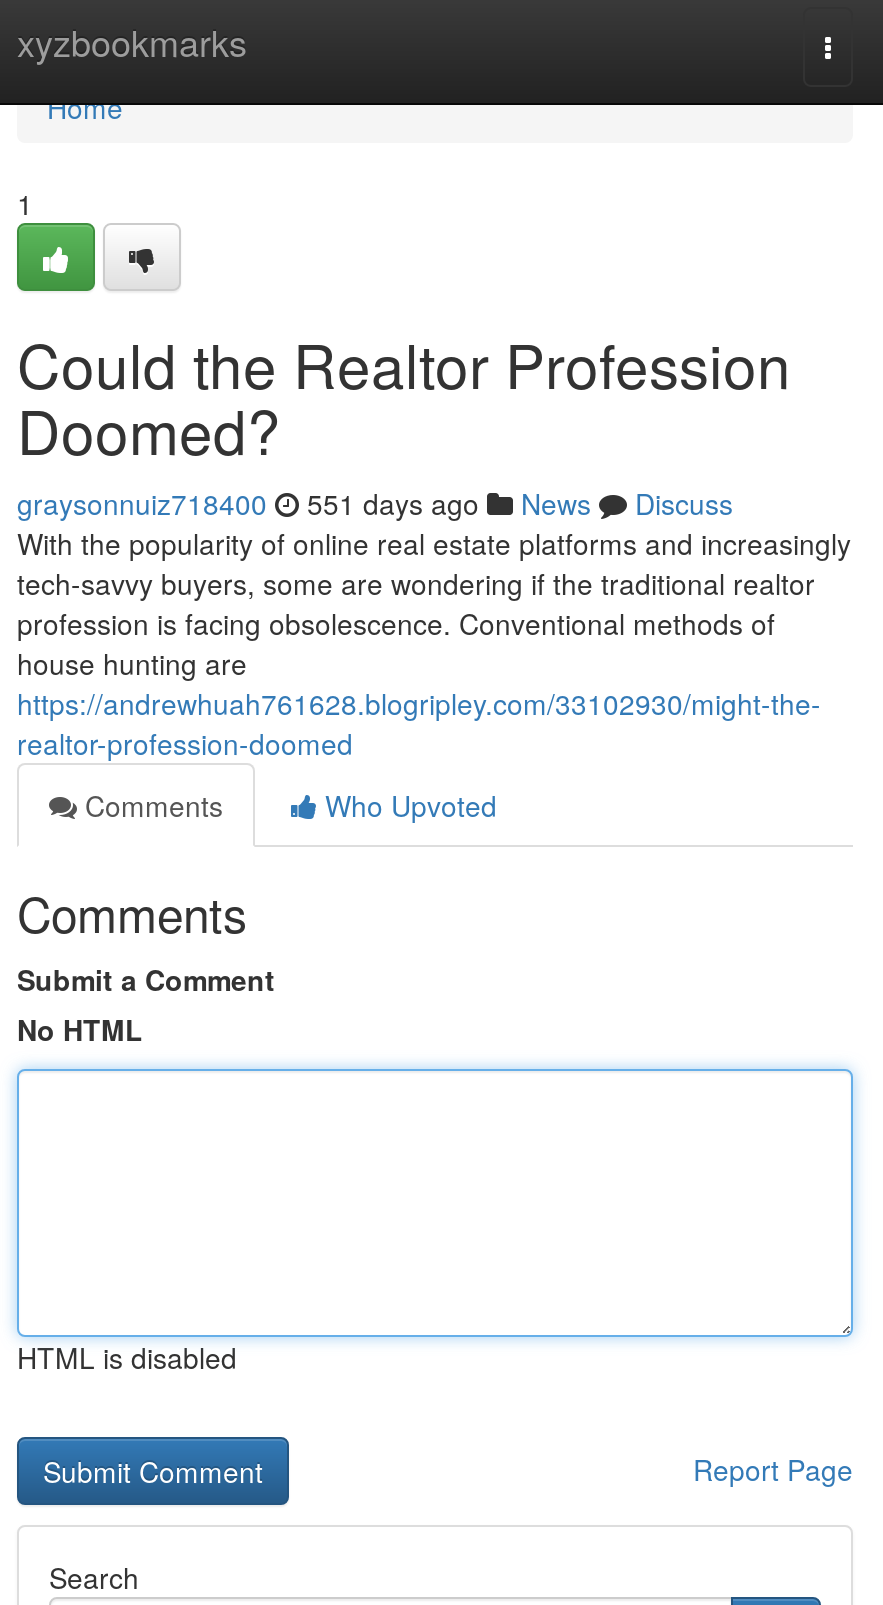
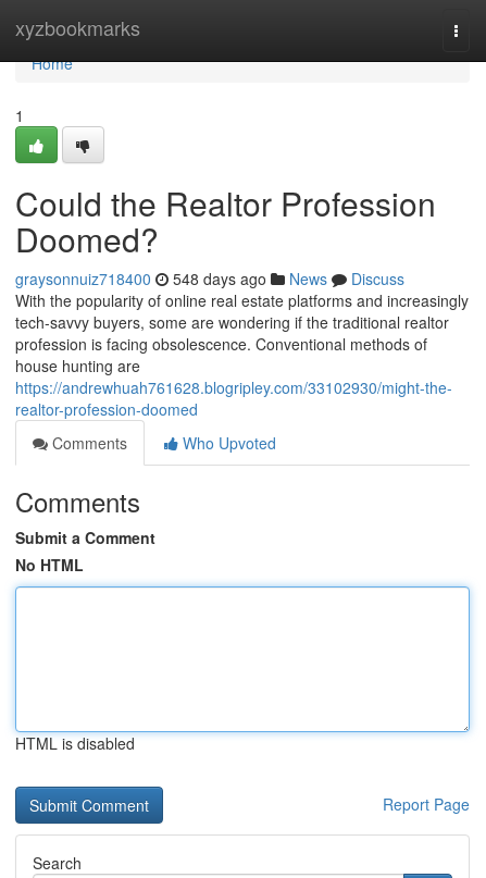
[17,483,733,523] graysonnuiz718400 551 days ago News Discuss -> [15,268,404,289] graysonnuiz718400 548 days ago News Discuss

